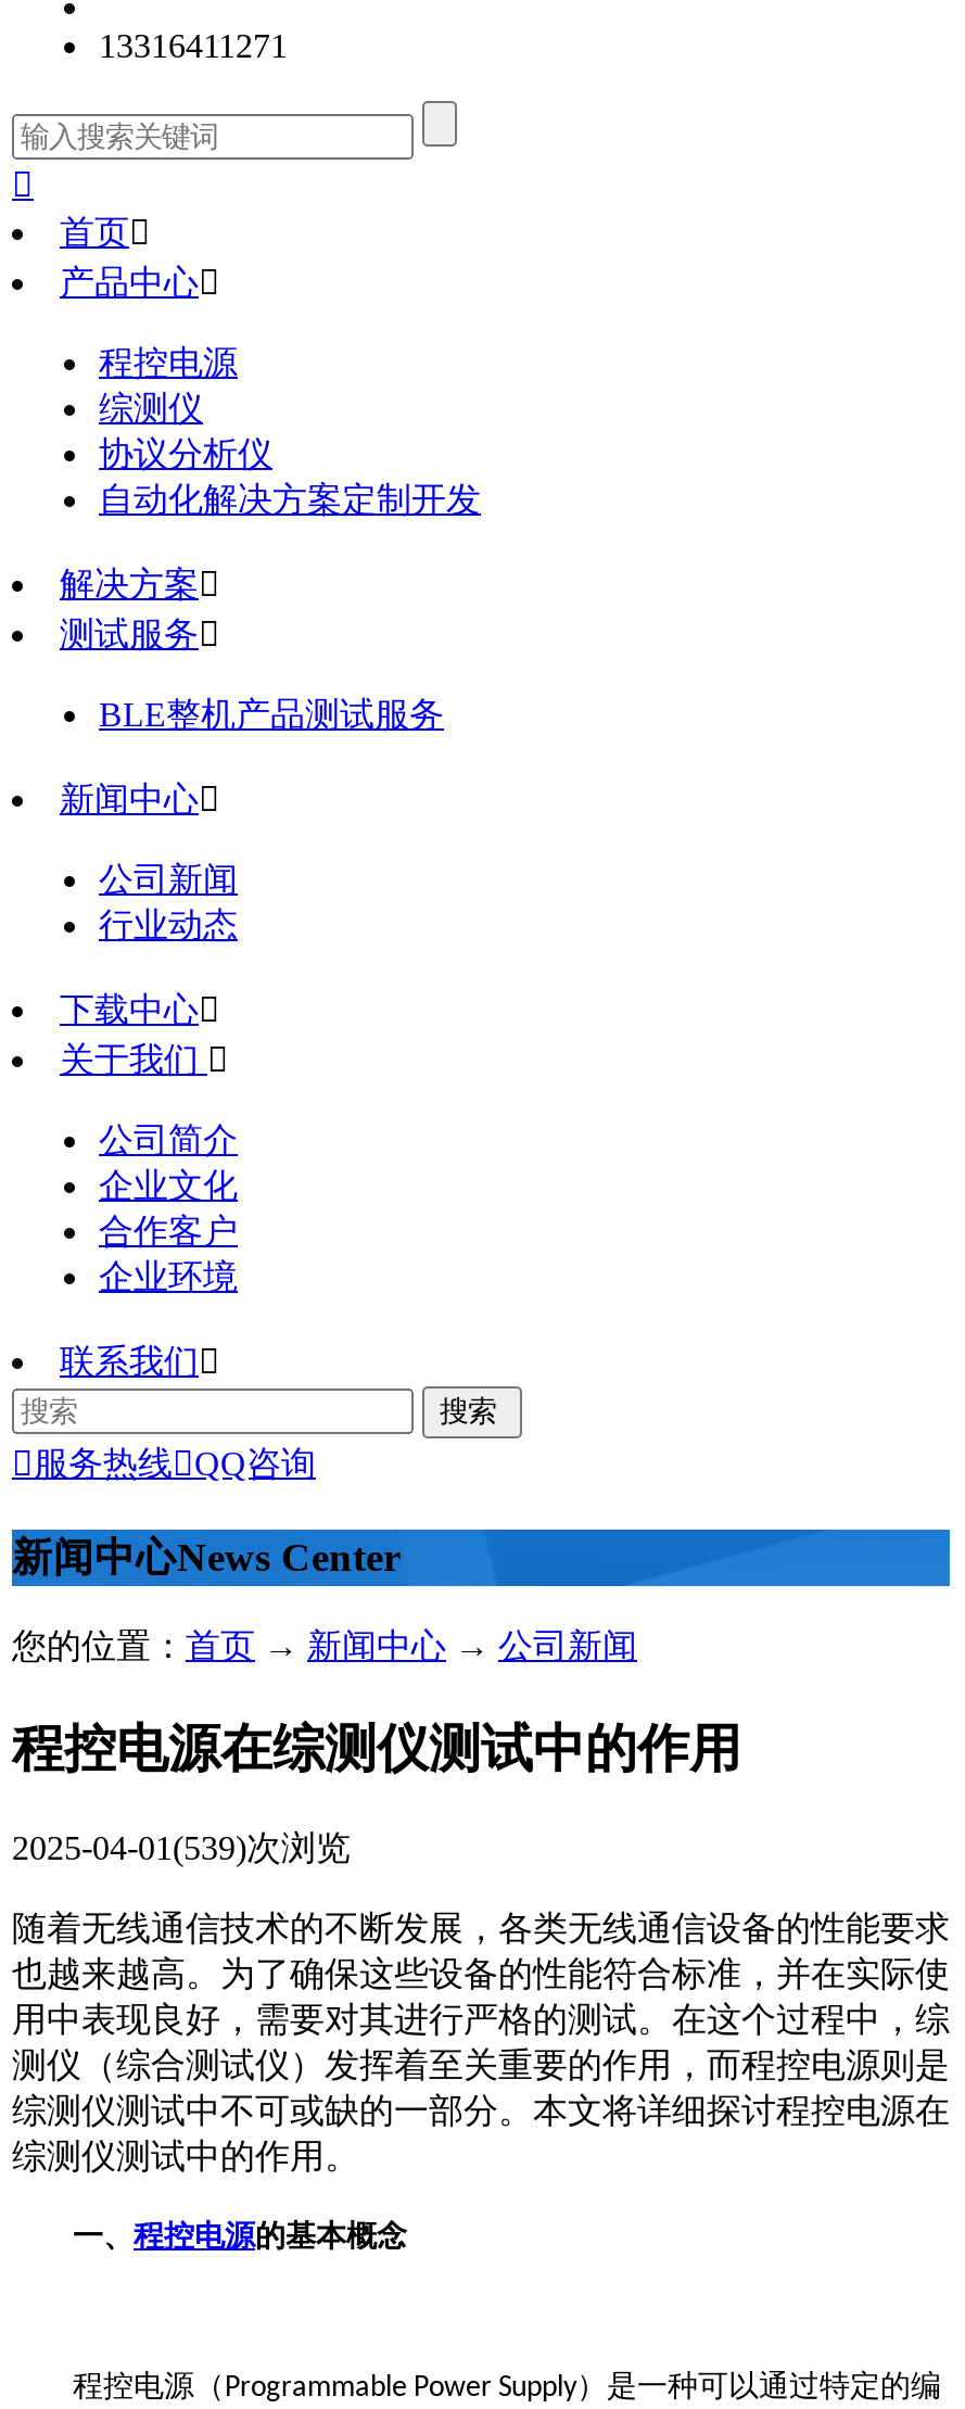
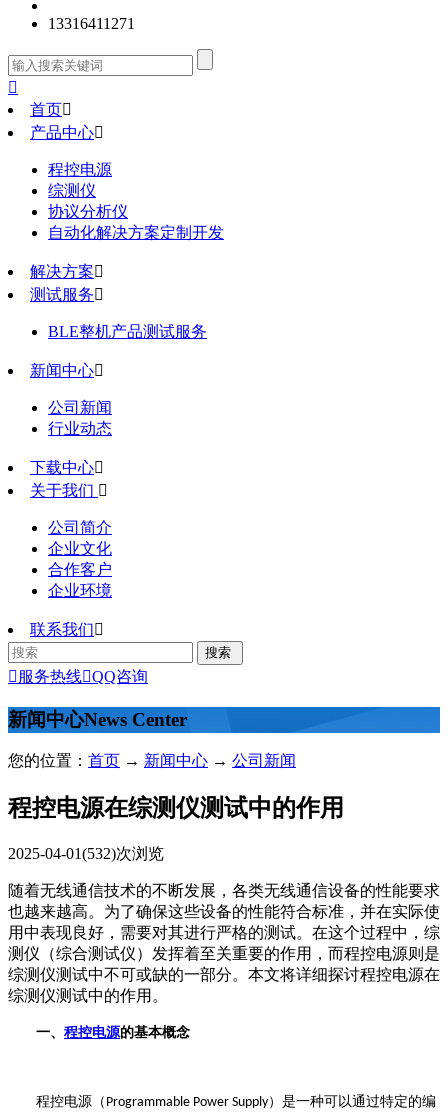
[12,1829,351,1866] 2025-04-01 (539)次浏览 -> [8,845,164,862] 2025-04-01 (532)次浏览

